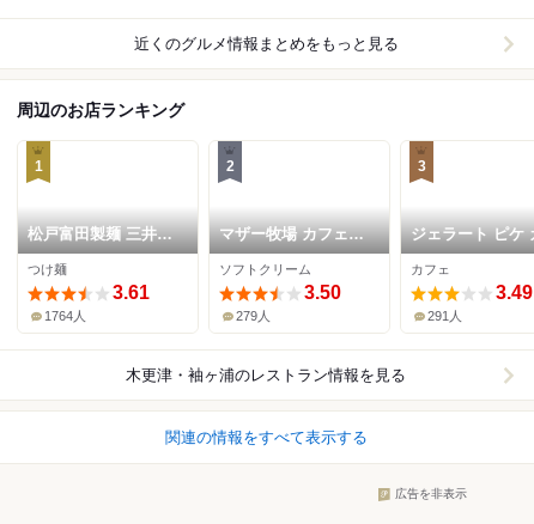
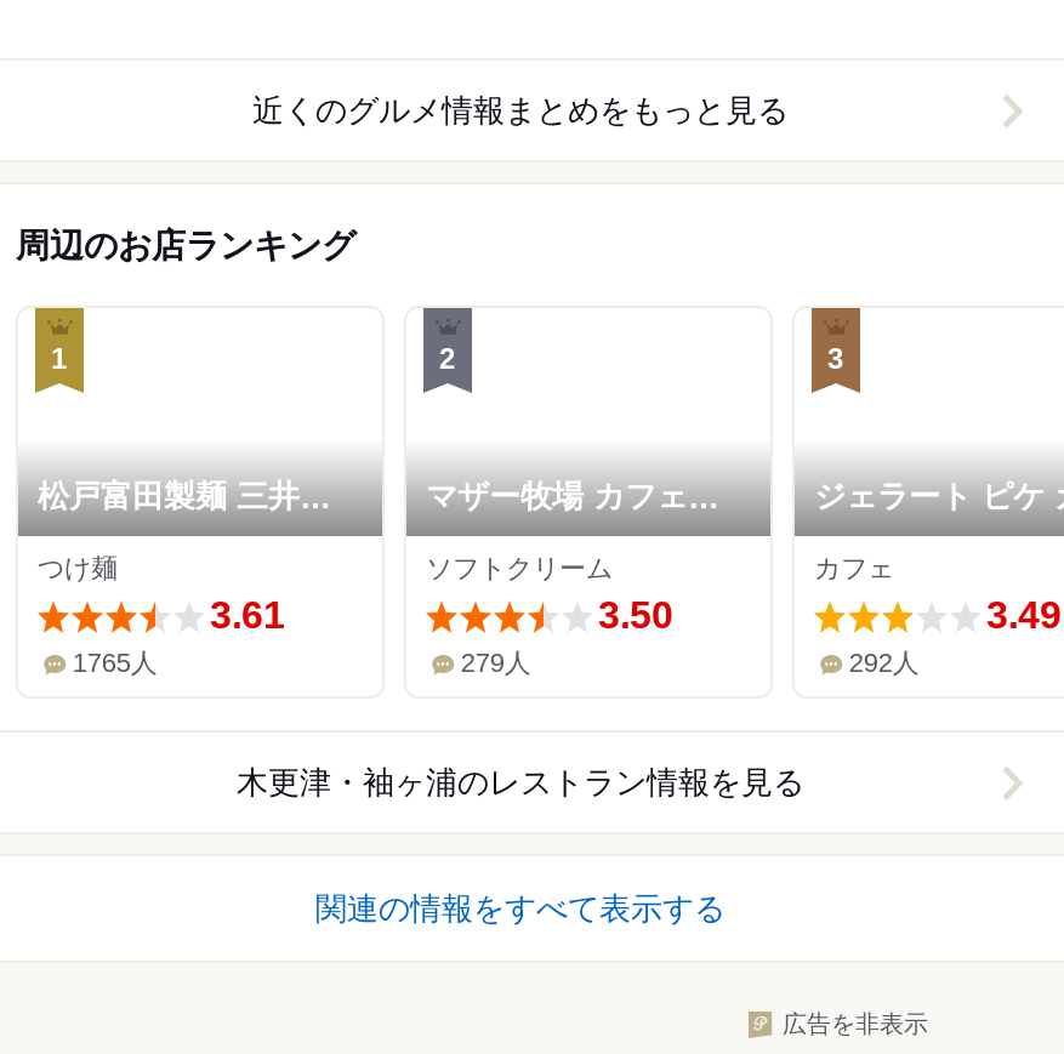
[45,309,87,323] 1764人 -> [73,648,157,678] 1765人
[428,309,463,323] 291人 -> [849,648,919,678] 292人

